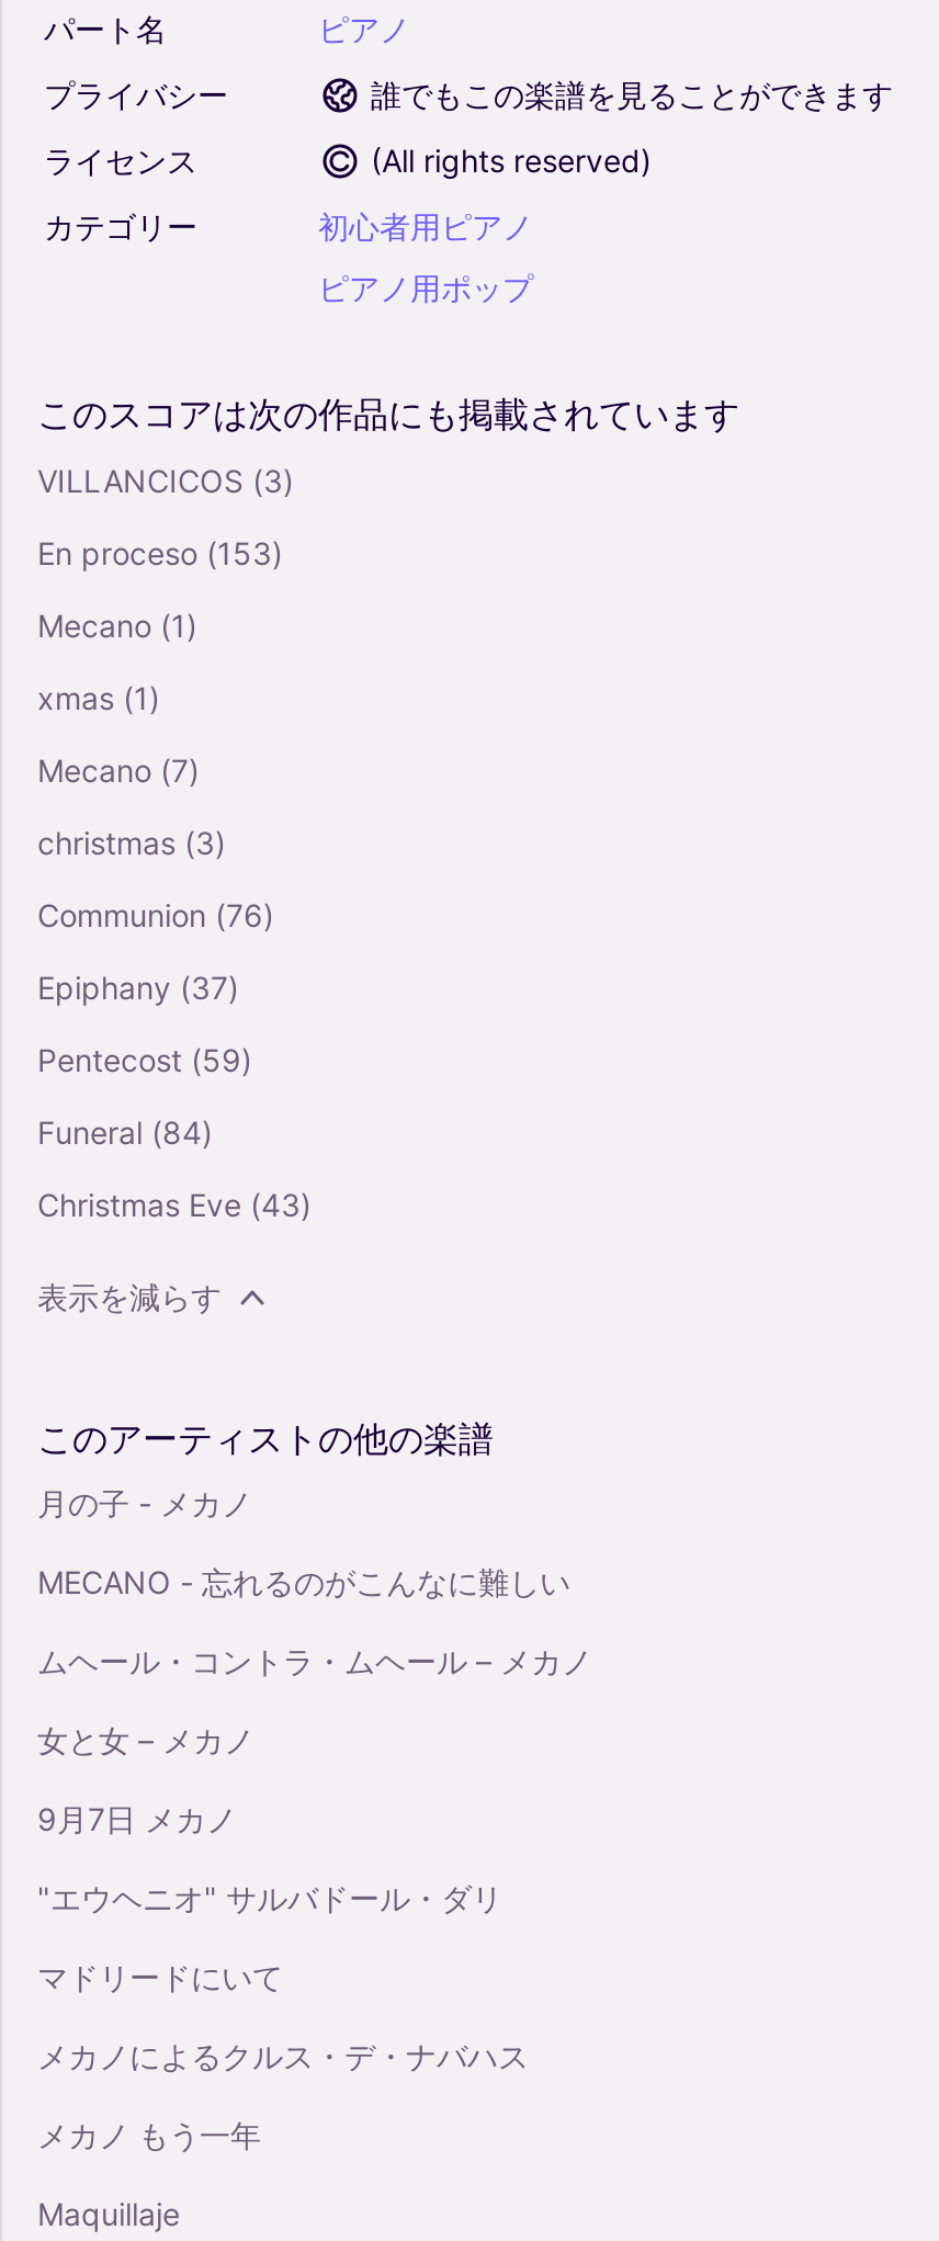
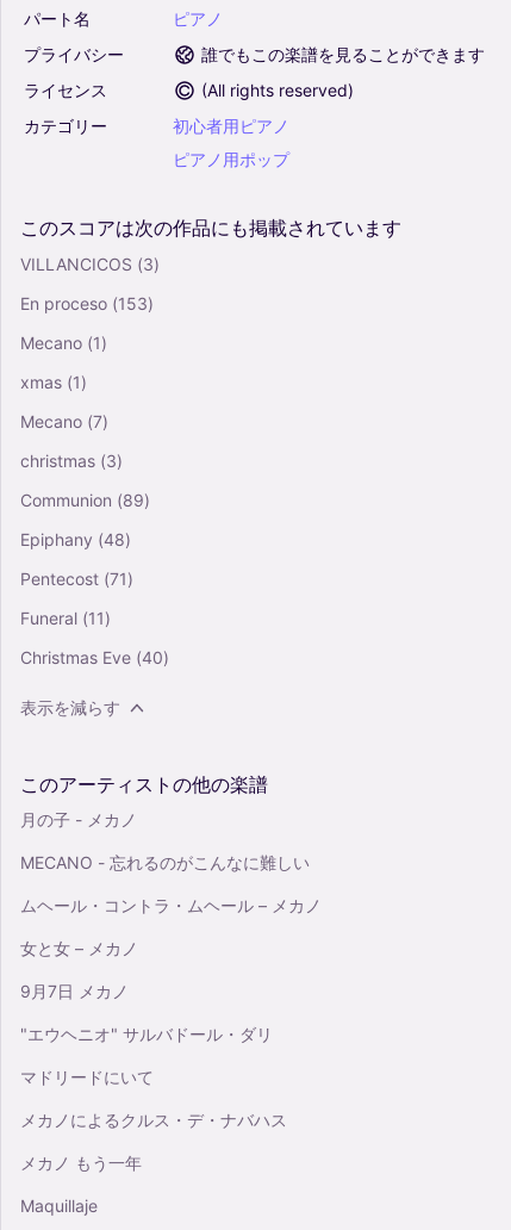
[37,896,274,933] Communion (76) -> [20,490,150,510] Communion (89)
[37,968,239,1005] Epiphany (37) -> [20,529,131,549] Epiphany (48)
[37,1041,252,1078] Pentecost (59) -> [20,568,133,589] Pentecost (71)
[37,1113,213,1150] Funeral (84) -> [20,608,111,628] Funeral (11)
[37,1185,312,1223] Christmas Eve (43) -> [20,647,169,667] Christmas Eve (40)

